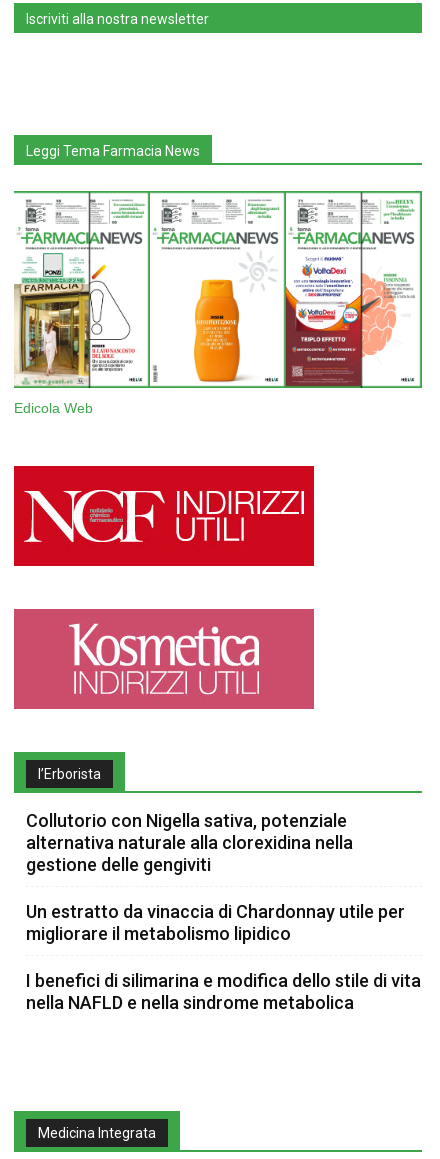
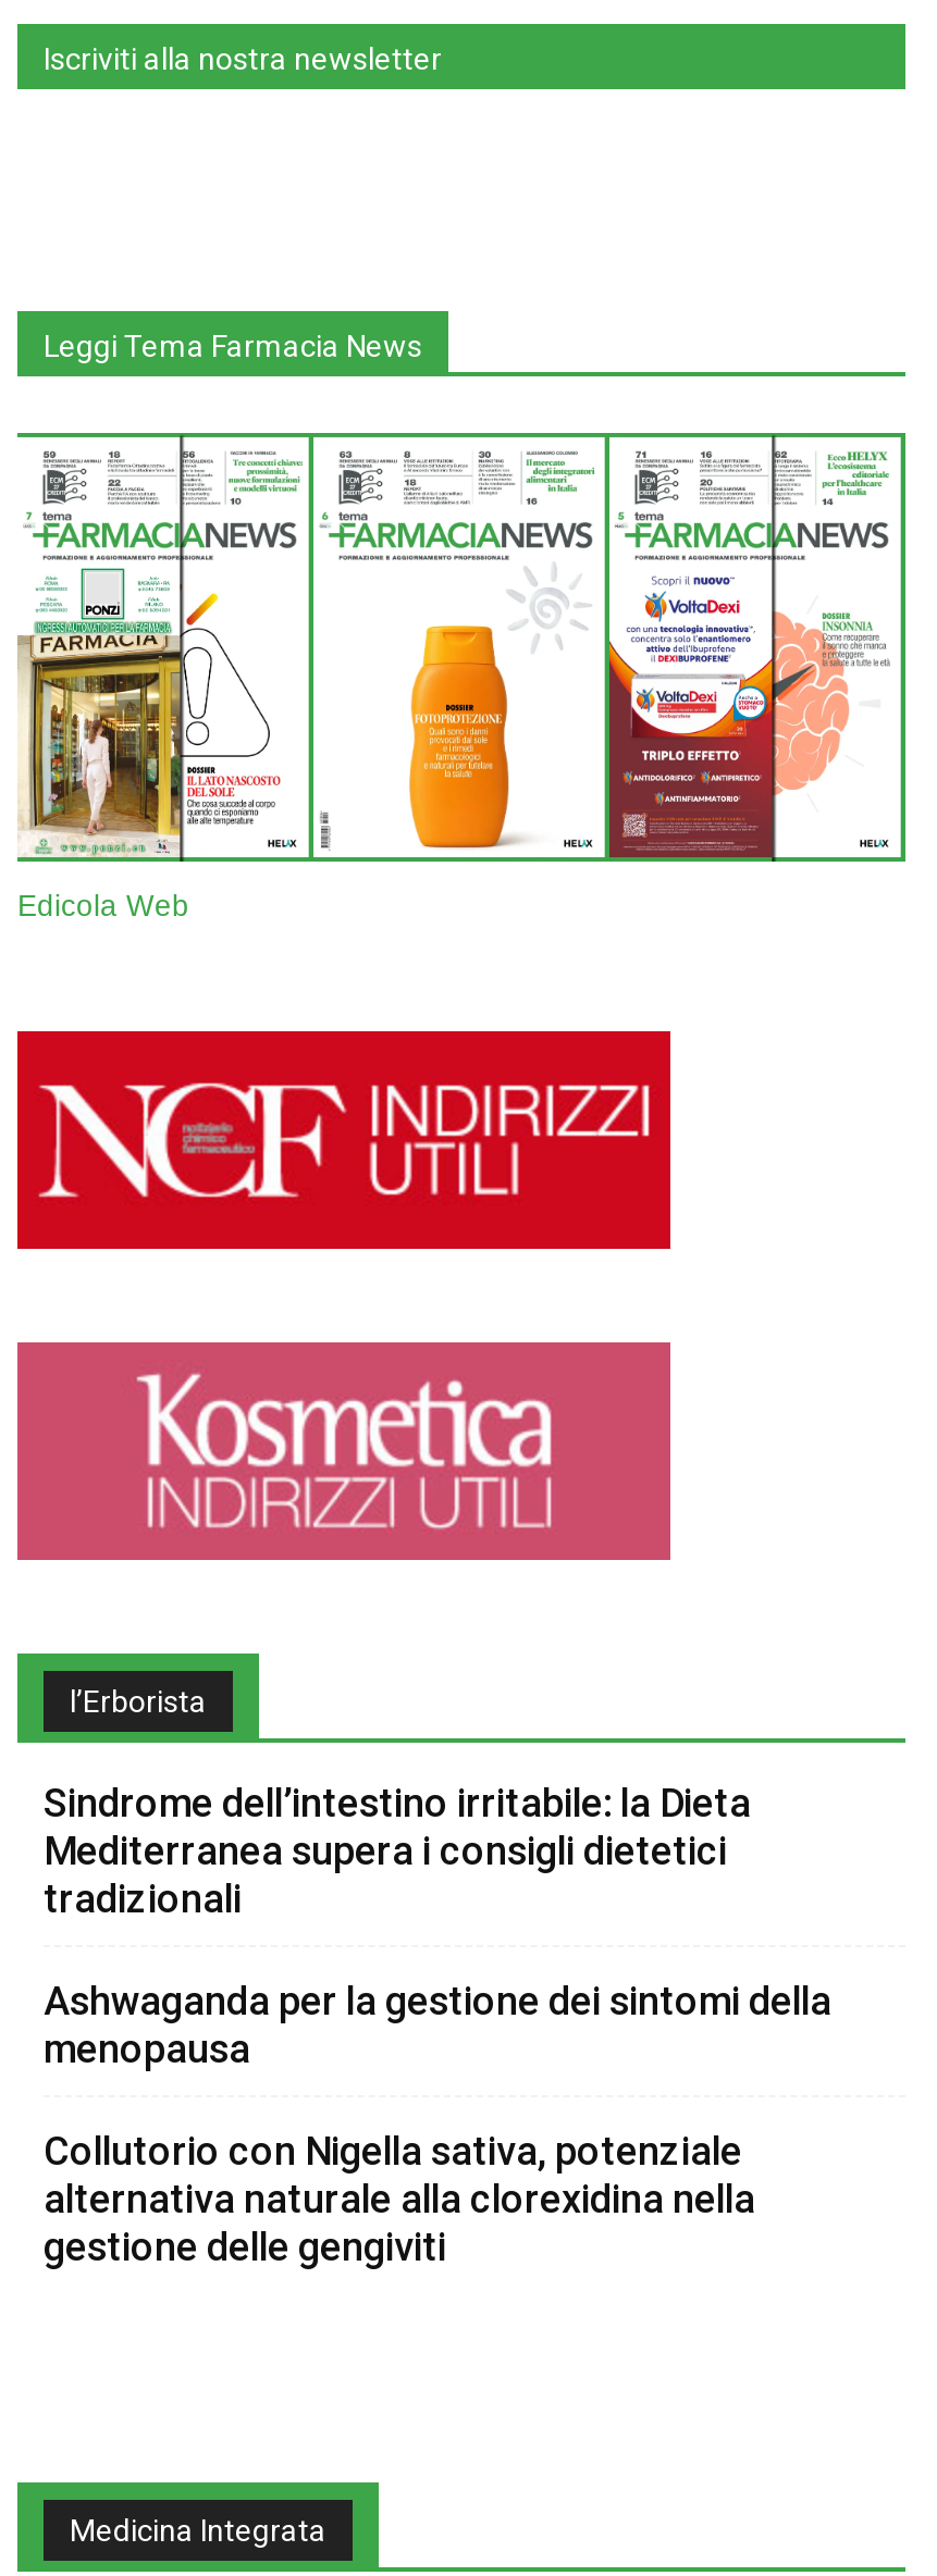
none -> [44,1779,831,2071] Sindrome dell’intestino irritabile: la Dieta | Mediterranea supera i consigli dietetici | tradizionali | Ashwaganda per la gestione dei sintomi della | menopausa
moved [26,810,353,875] -> [44,2127,755,2269]: Collutorio con Nigella sativa, potenziale | alternativa naturale alla clorexidina nella | gestione delle gengiviti
[26,901,421,1013] Un estratto da vinaccia di Chardonnay utile per | migliorare il metabolismo lipidico | I benefici di silimarina e modifica dello stile di vita | nella NAFLD e nella sindrome metabolica -> none

